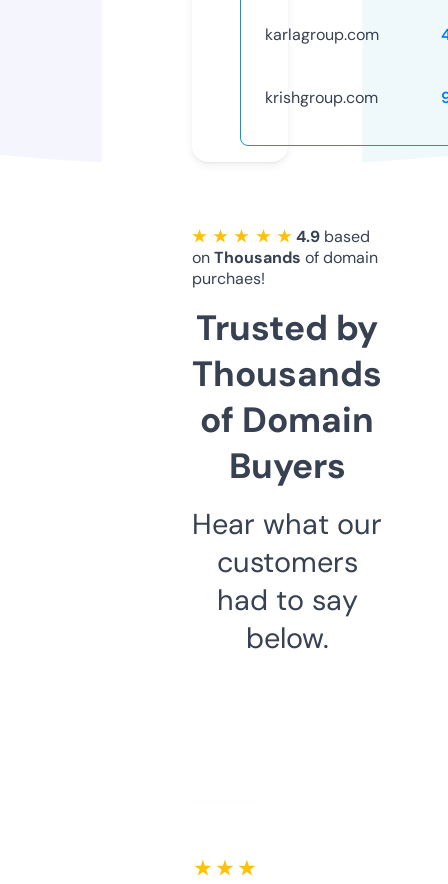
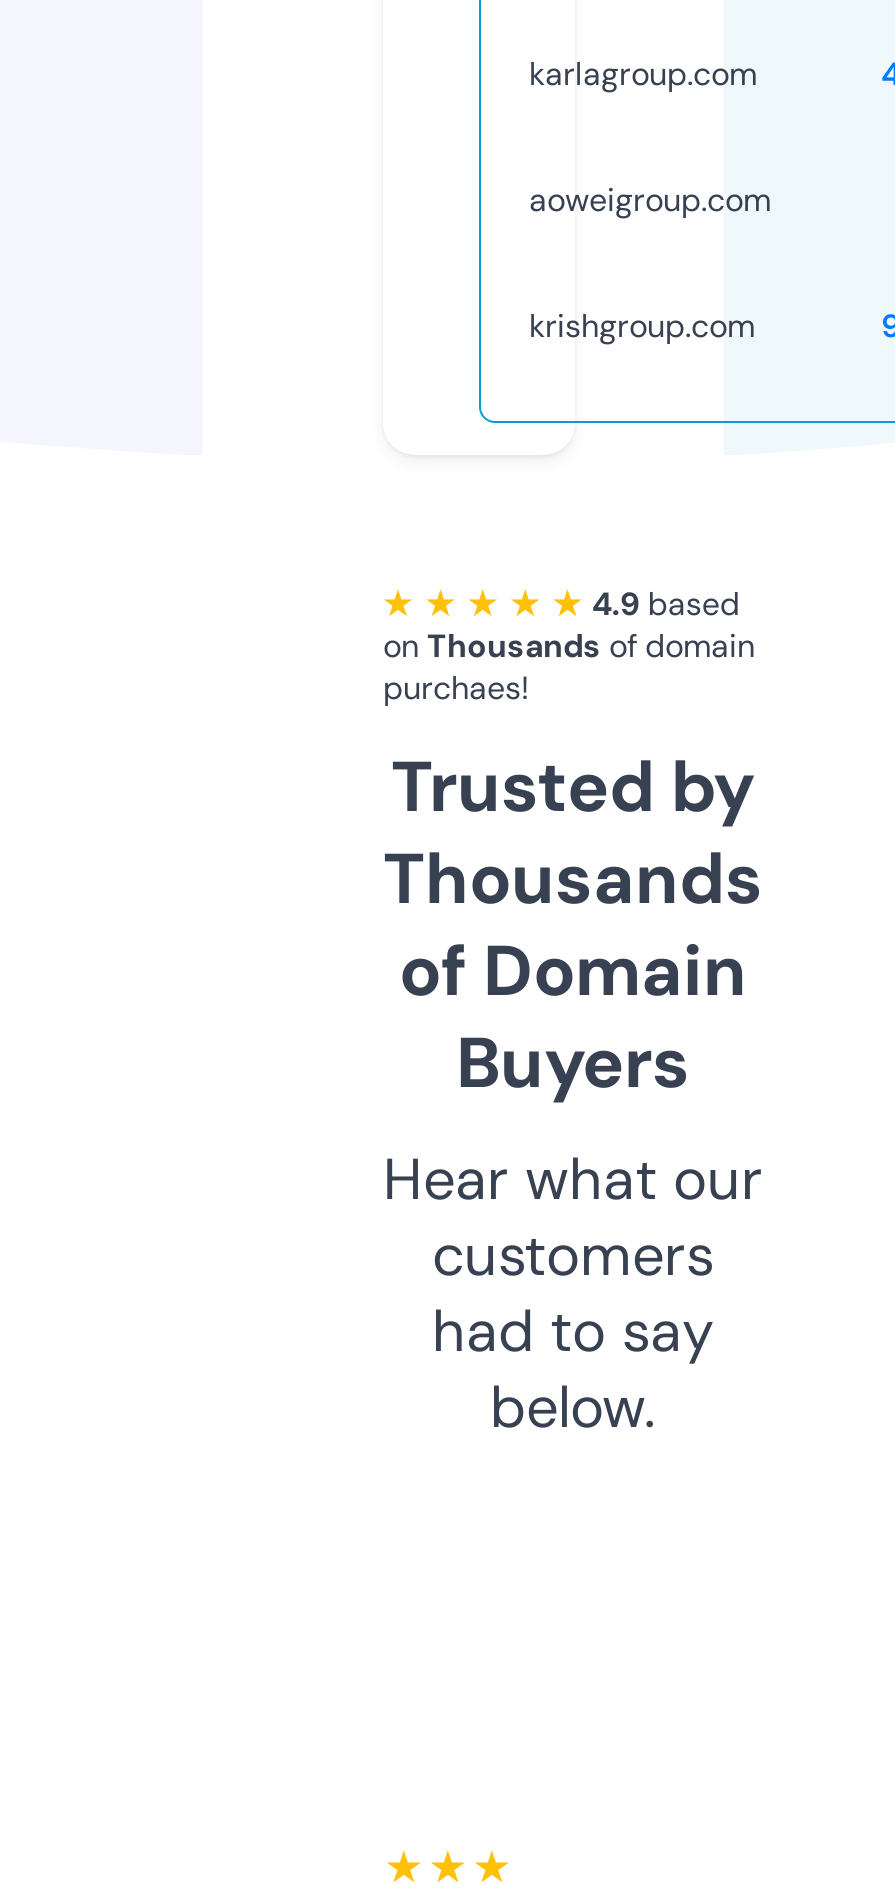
none -> [529,179,771,221] aoweigroup.com

